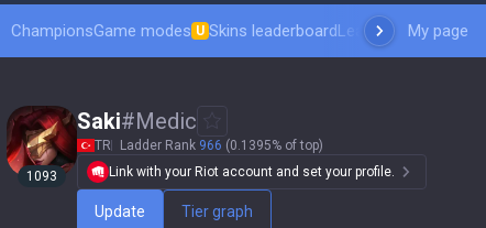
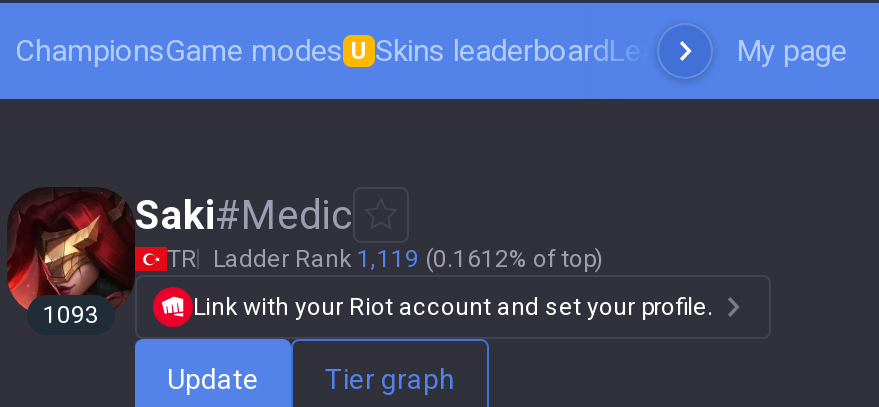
[95,138,323,153] TR Ladder Rank 966 (0.1395% of top) -> [167,245,603,273] TR Ladder Rank 1,119 (0.1612% of top)

